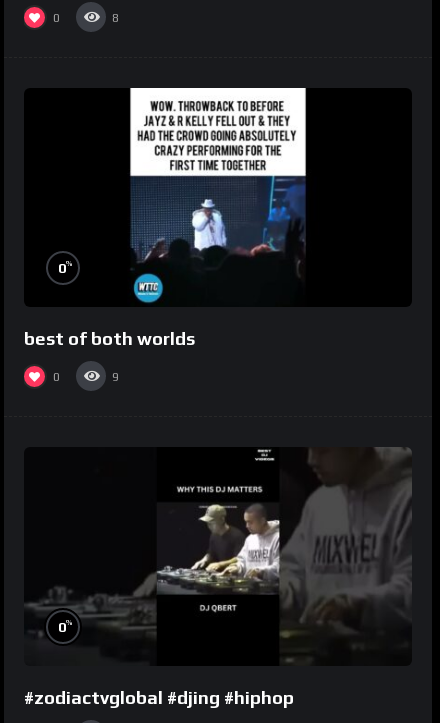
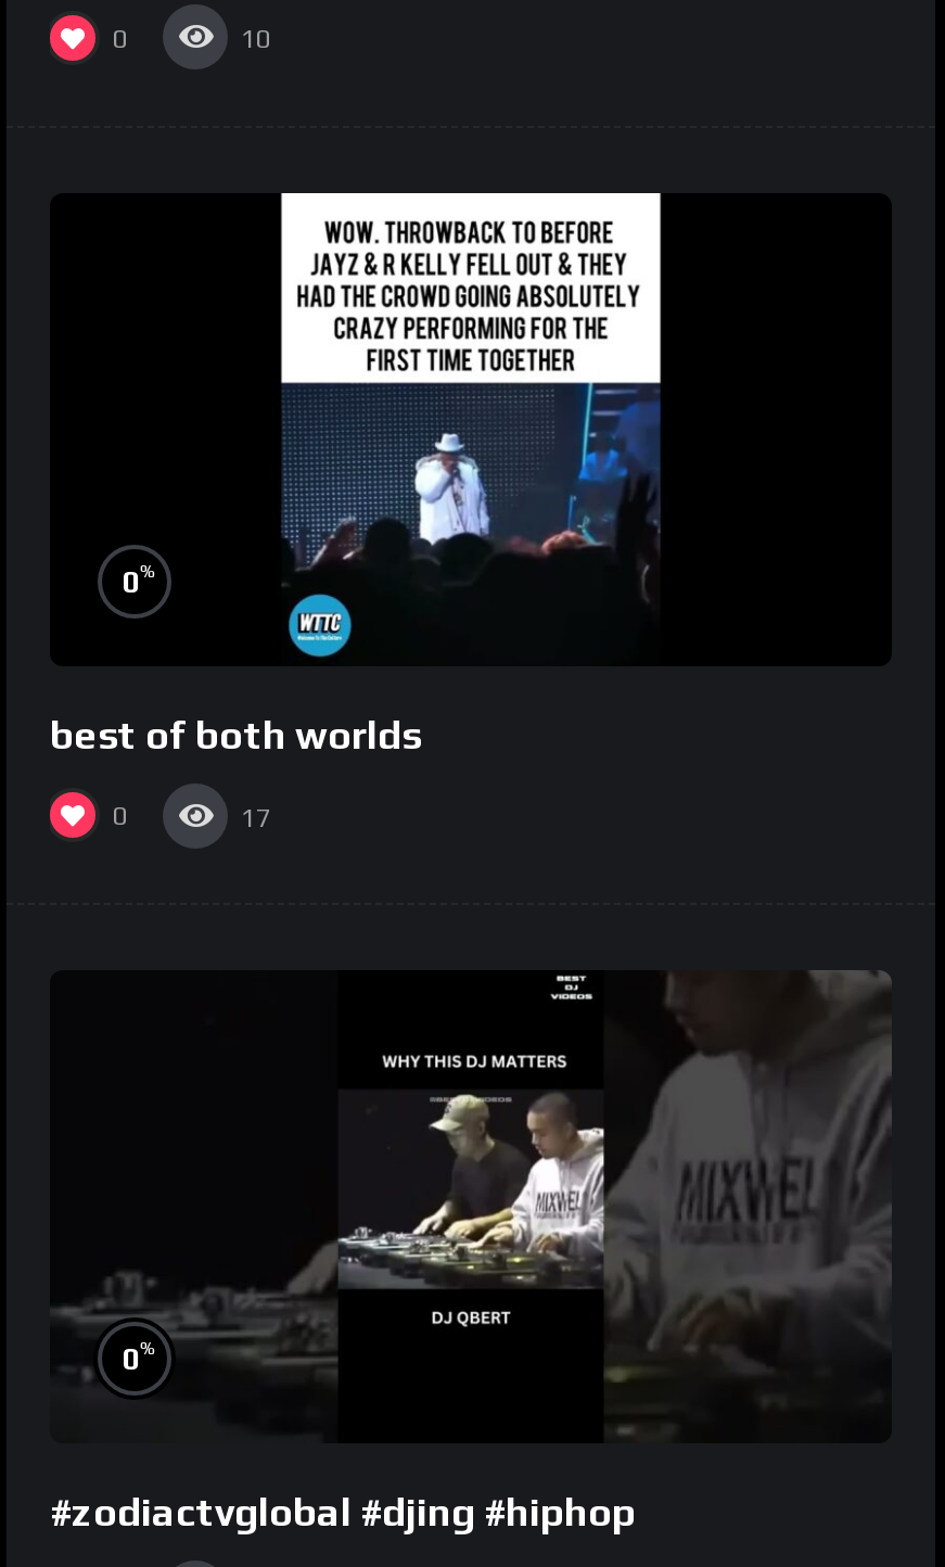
[112,11,119,25] 8 -> [241,25,271,55] 10
[112,370,119,384] 9 -> [241,803,271,833] 17

